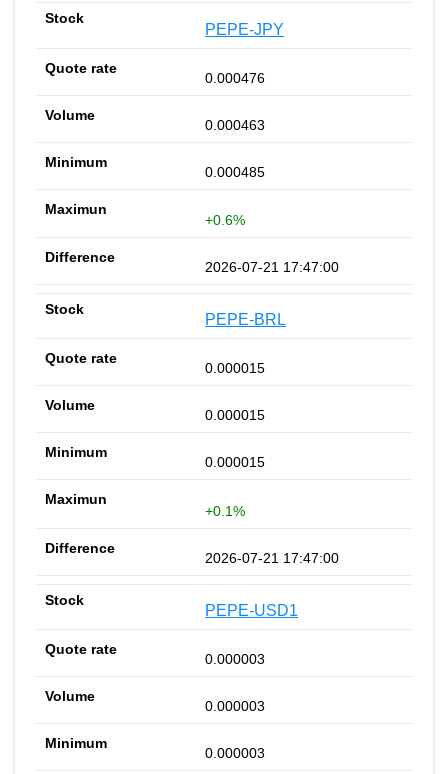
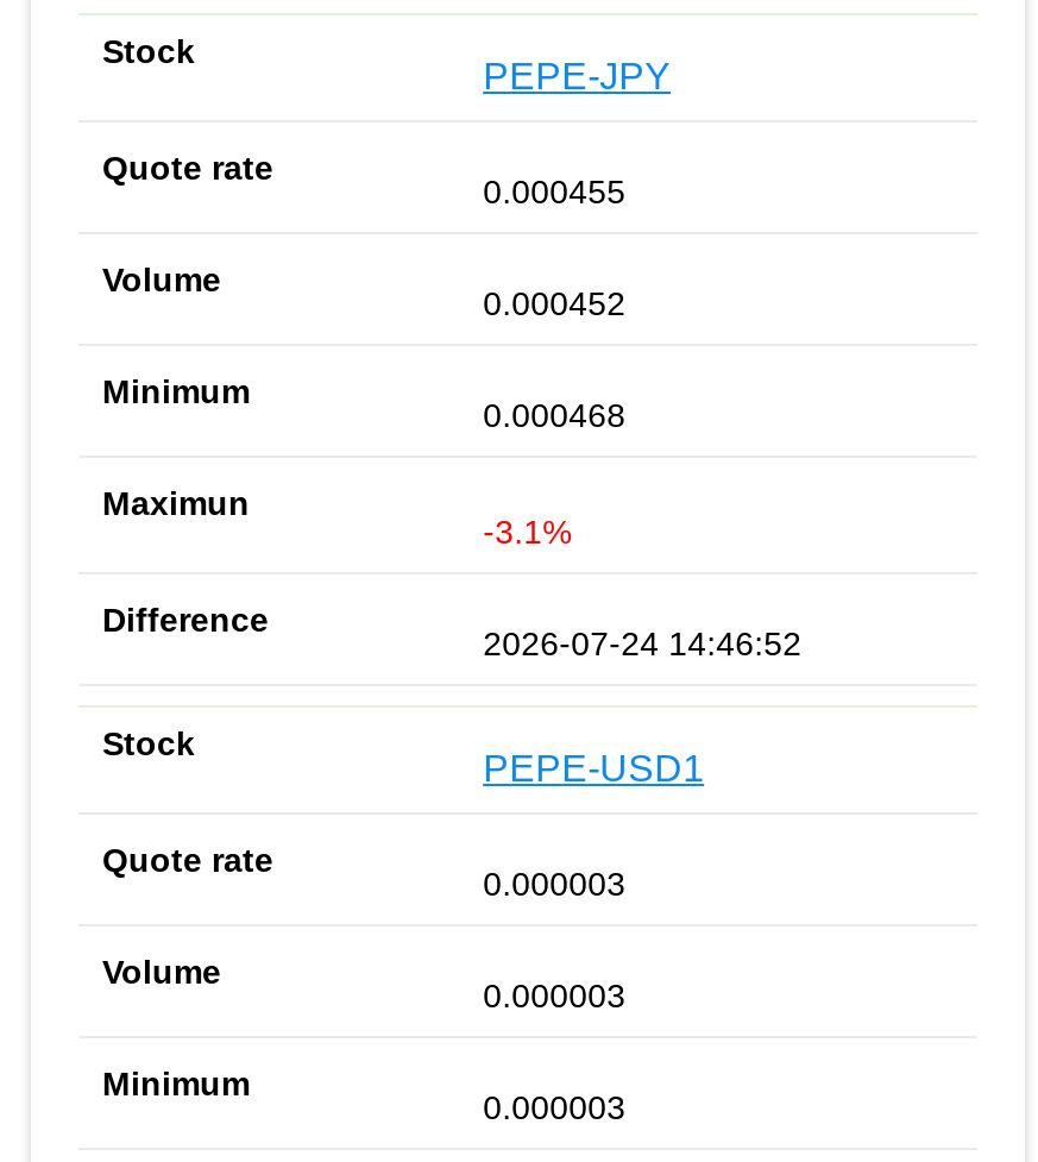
[205,70,339,566] 0.000476 | 0.000463 | 0.000485 | +0.6% | 2026-07-21 17:47:00 | PEPE-BRL | 0.000015 | 0.000015 | 0.000015 | +0.1% | 2026-07-21 17:47:00 -> [483,173,802,662] 0.000455 | 0.000452 | 0.000468 | -3.1% | 2026-07-24 14:46:52

